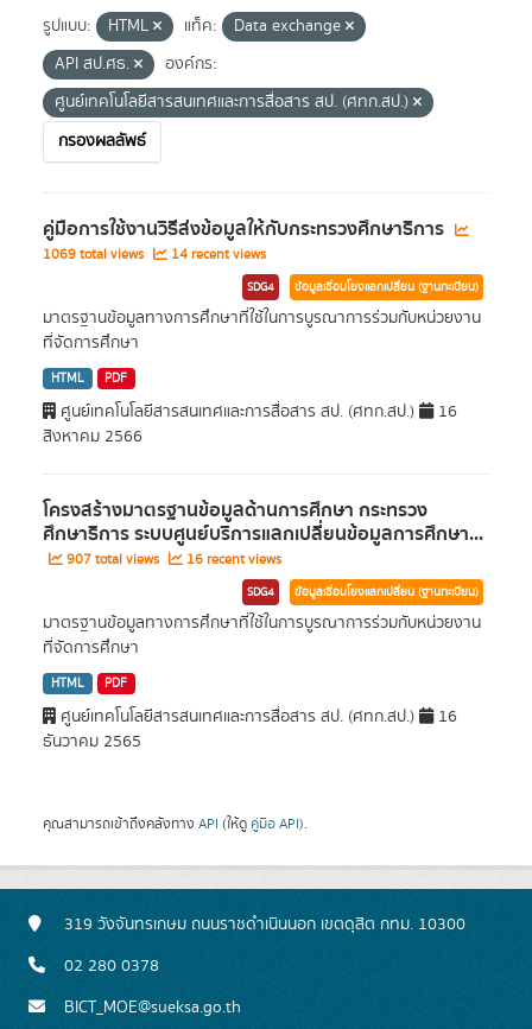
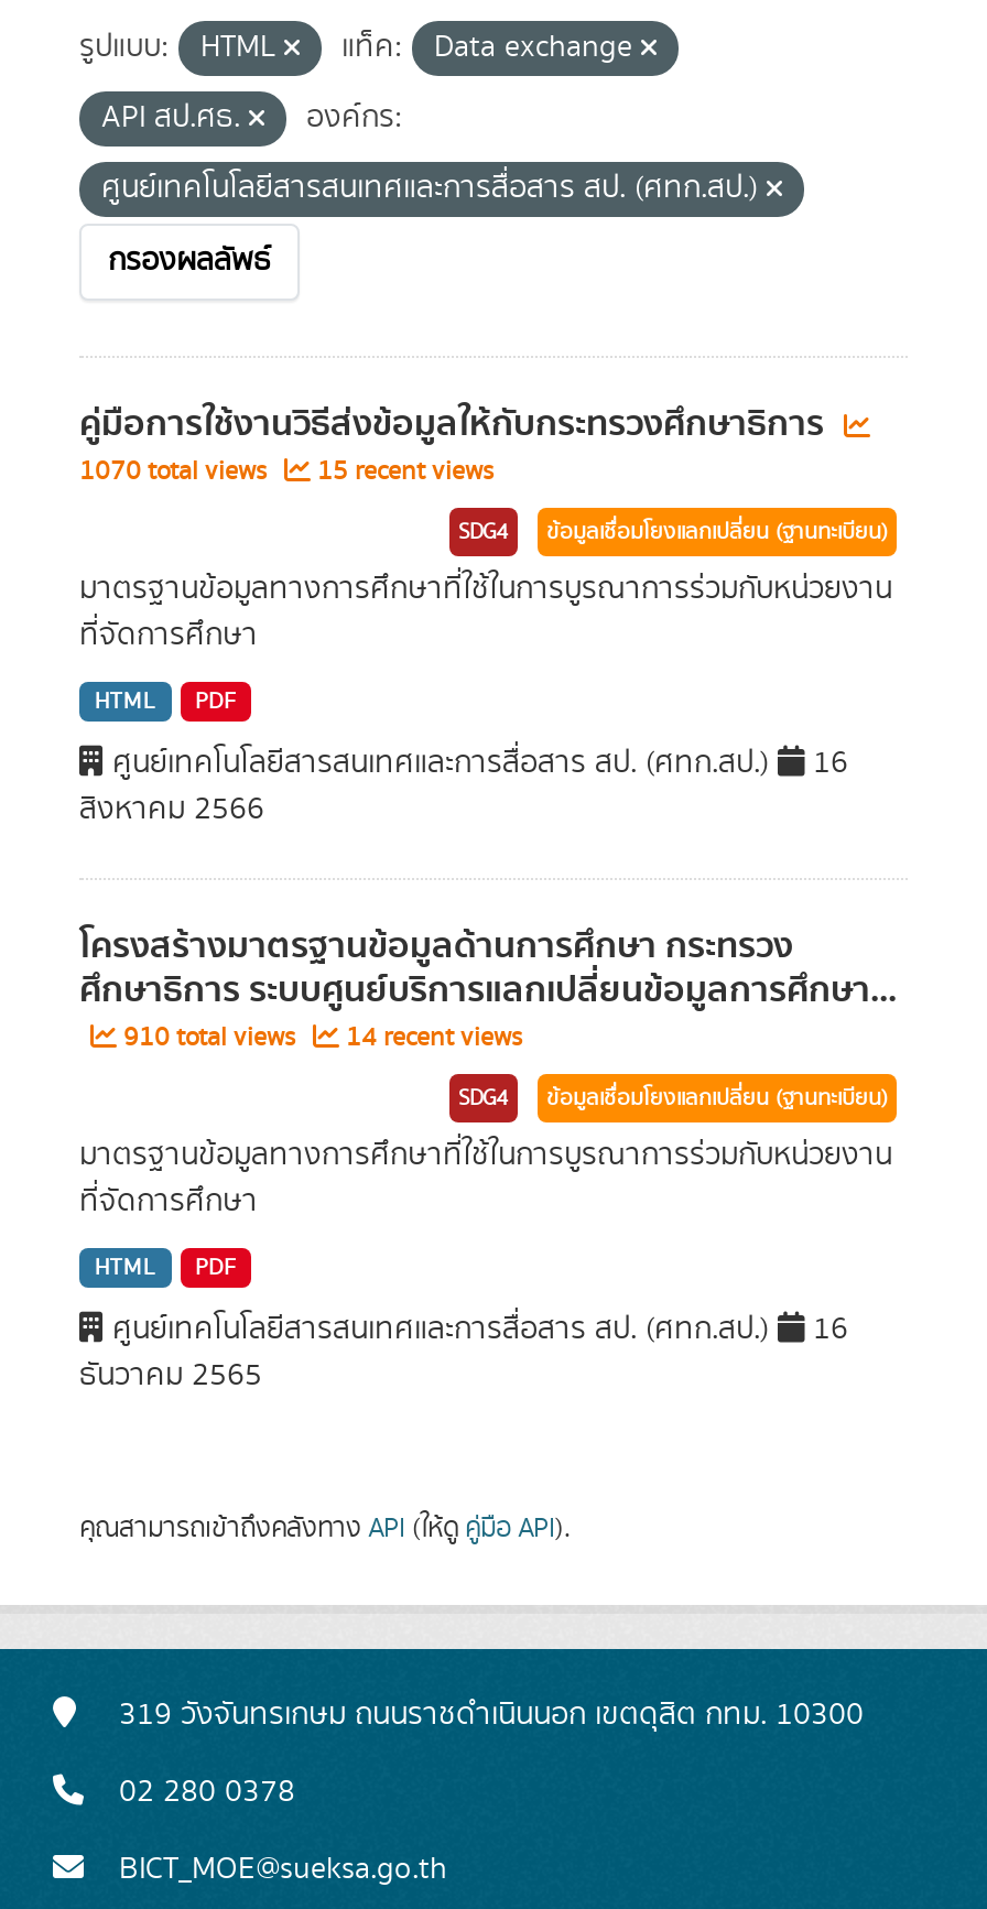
[43,244,147,265] 1069 total views -> [79,453,273,490] 1070 total views
[167,244,266,265] 14 recent views -> [311,453,493,490] 15 recent views
[63,550,163,570] 907 total views -> [117,1019,302,1056] 910 total views
[183,550,281,570] 16 recent views -> [339,1019,522,1056] 14 recent views

